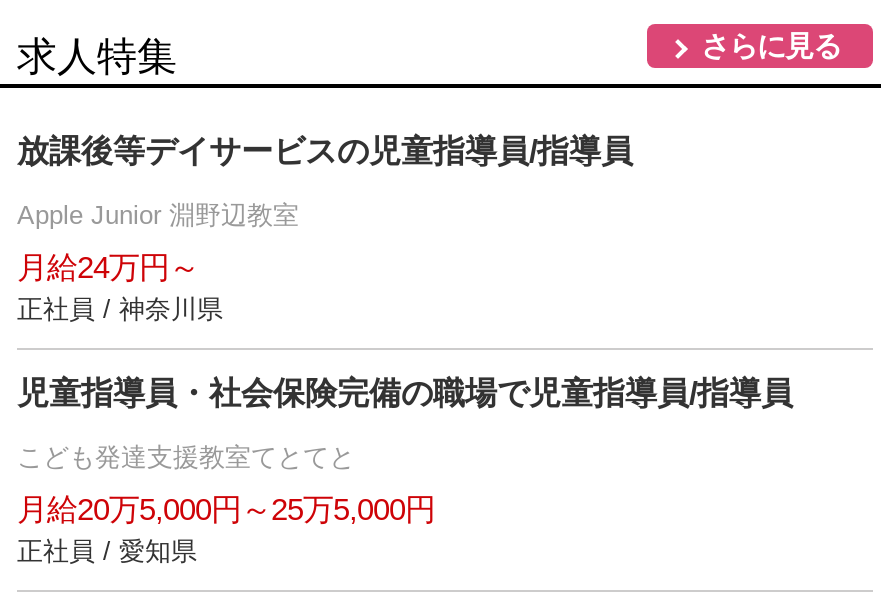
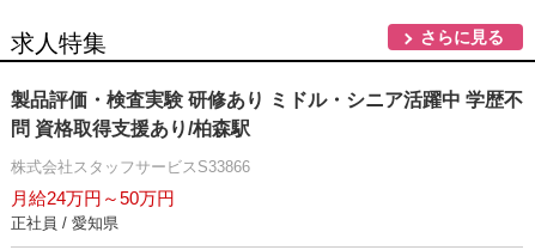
[17,134,793,526] 放課後等デイサービスの児童指導員/指導員 | Apple Junior 淵野辺教室 | 月給24万円～ | 正社員 / 神奈川県 | 児童指導員・社会保険完備の職場で児童指導員/指導員 | こども発達支援教室てとてと | 月給20万5,000円～25万5,000円 -> [11,90,523,208] 製品評価・検査実験 研修あり ミドル・シニア活躍中 学歴不 | 問 資格取得支援あり/柏森駅 | 株式会社スタッフサービスS33866 | 月給24万円～50万円

